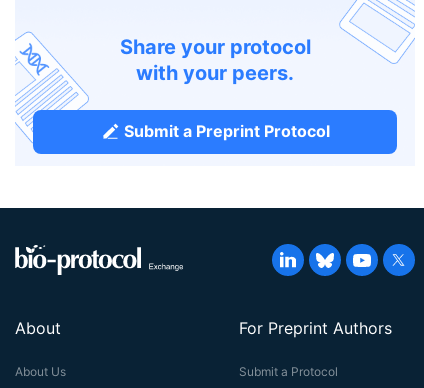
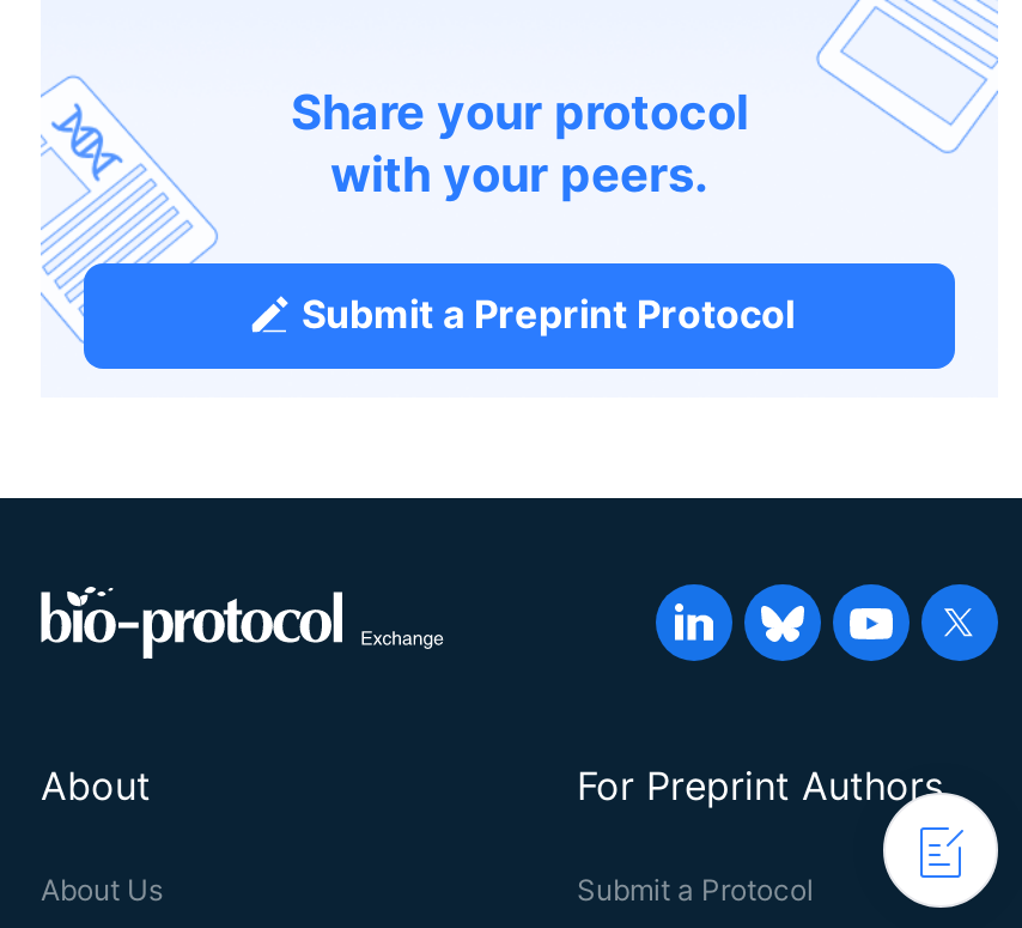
none -> [881,790,1000,910] [image]

